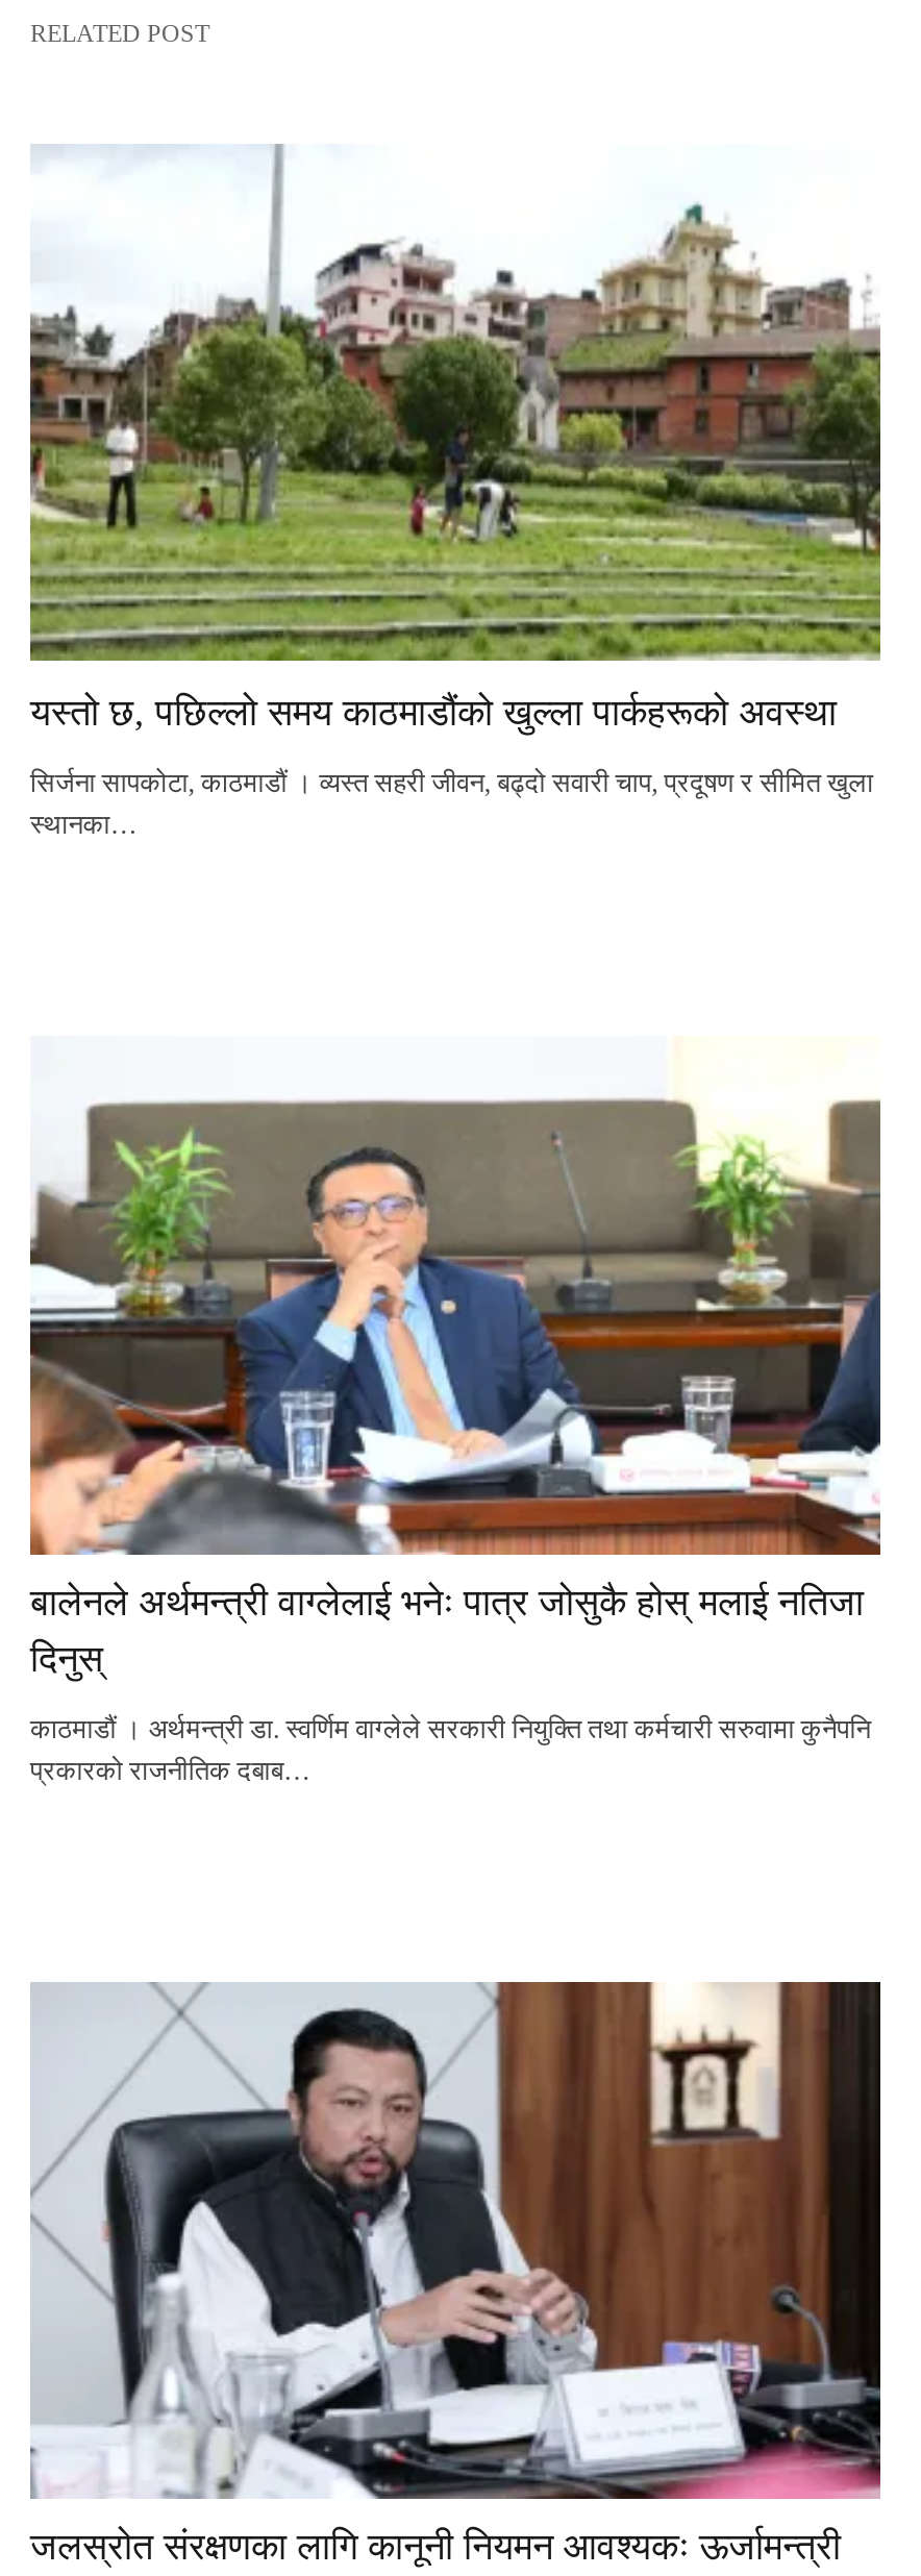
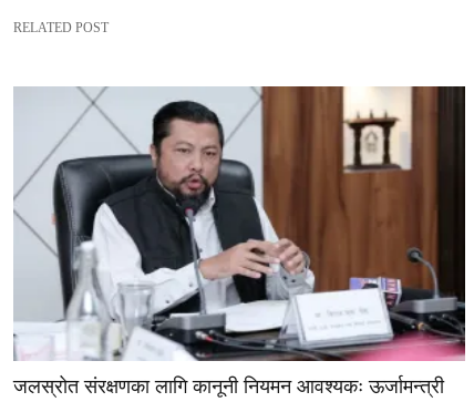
[28,146,882,840] [image] | यस्तो छ, पछिल्लो समय काठमाडौंको खुल्ला पार्कहरूको अवस्था | सिर्जना सापकोटा, काठमाडौं । व्यस्त सहरी जीवन, बढ्दो सवारी चाप, प्रदूषण र सीमित खुला | स्थानका… -> none
[28,1096,882,1785] [image] | बालेनले अर्थमन्त्री वाग्लेलाई भनेः पात्र जोसुकै होस् मलाई नतिजा | दिनुस् | काठमाडौं । अर्थमन्त्री डा. स्वर्णिम वाग्लेले सरकारी नियुक्ति तथा कर्मचारी सरुवामा कुनैपनि | प्रकारको राजनीतिक दबाब… -> none

